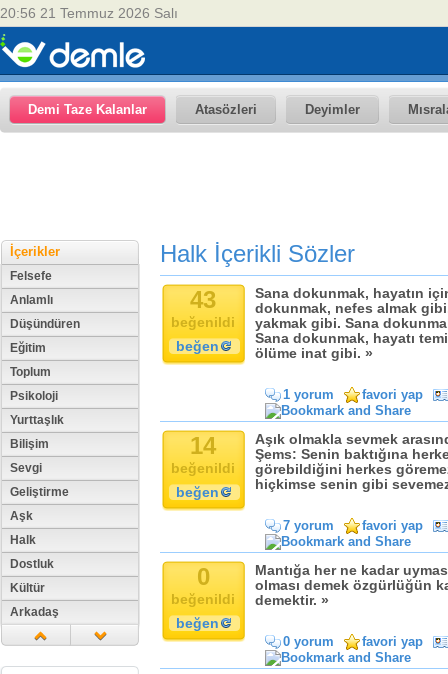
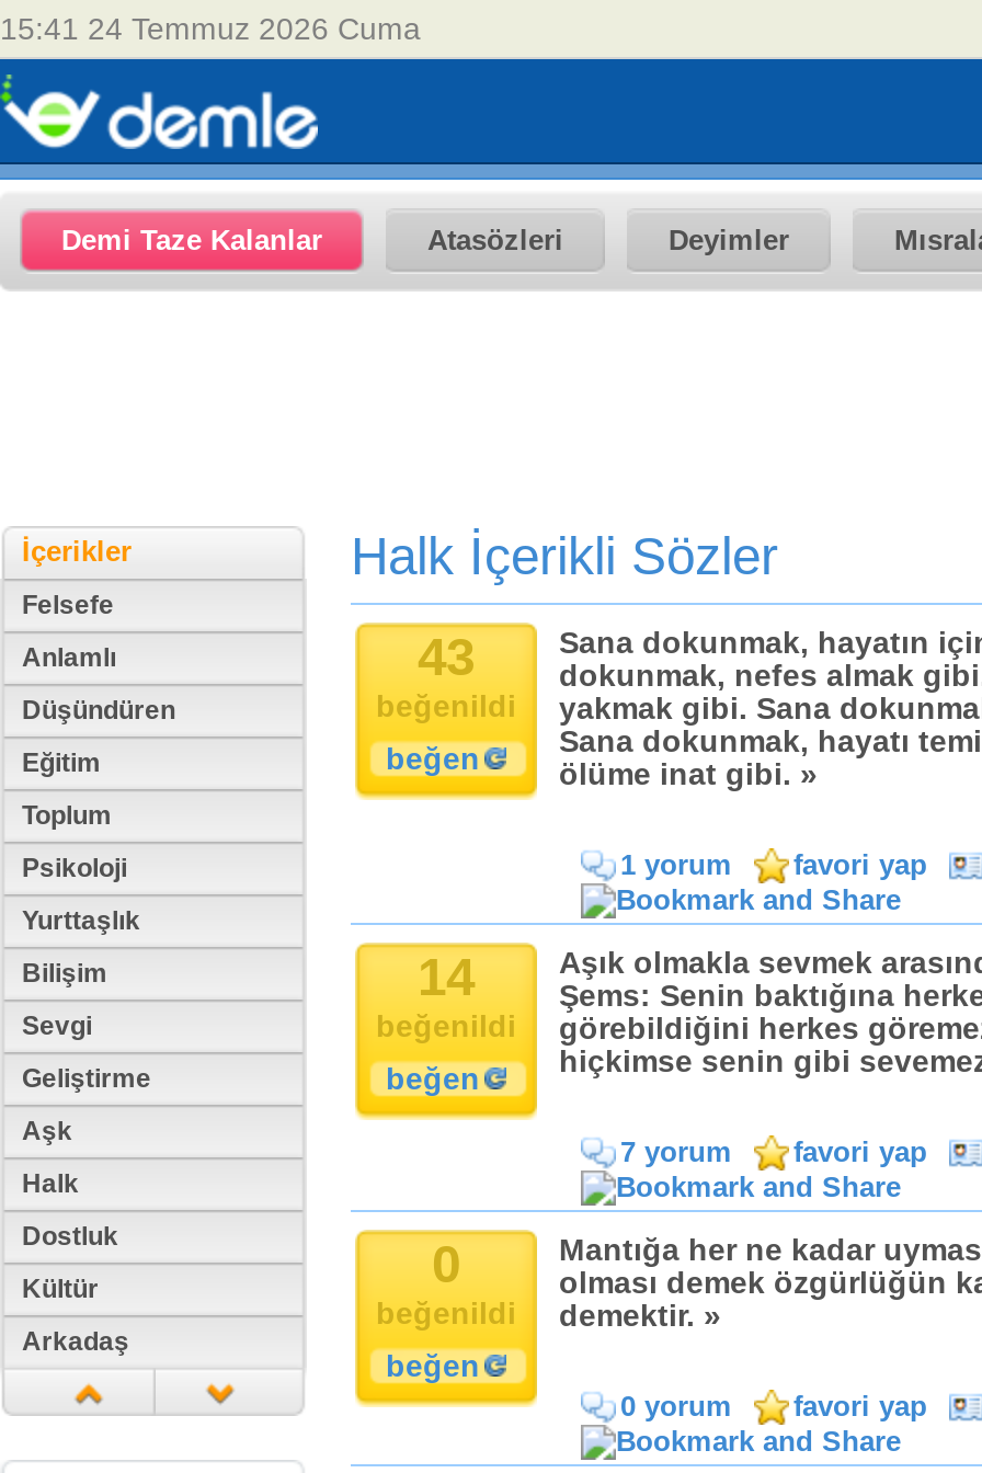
[0,5,178,21] 20:56 21 Temmuz 2026 Salı -> [0,11,421,46] 15:41 24 Temmuz 2026 Cuma

